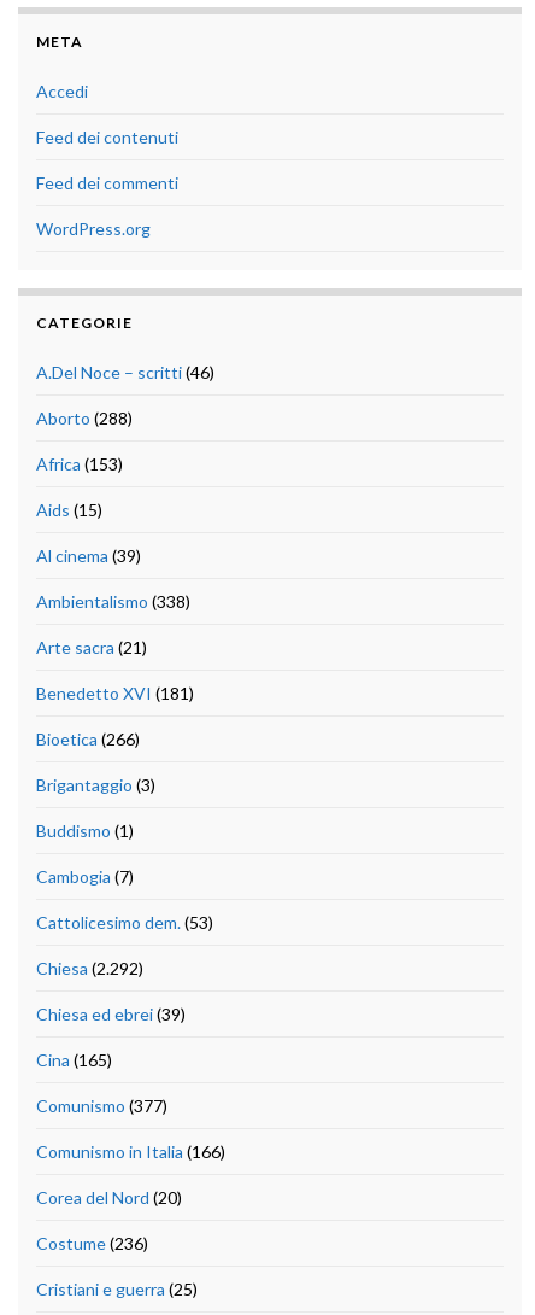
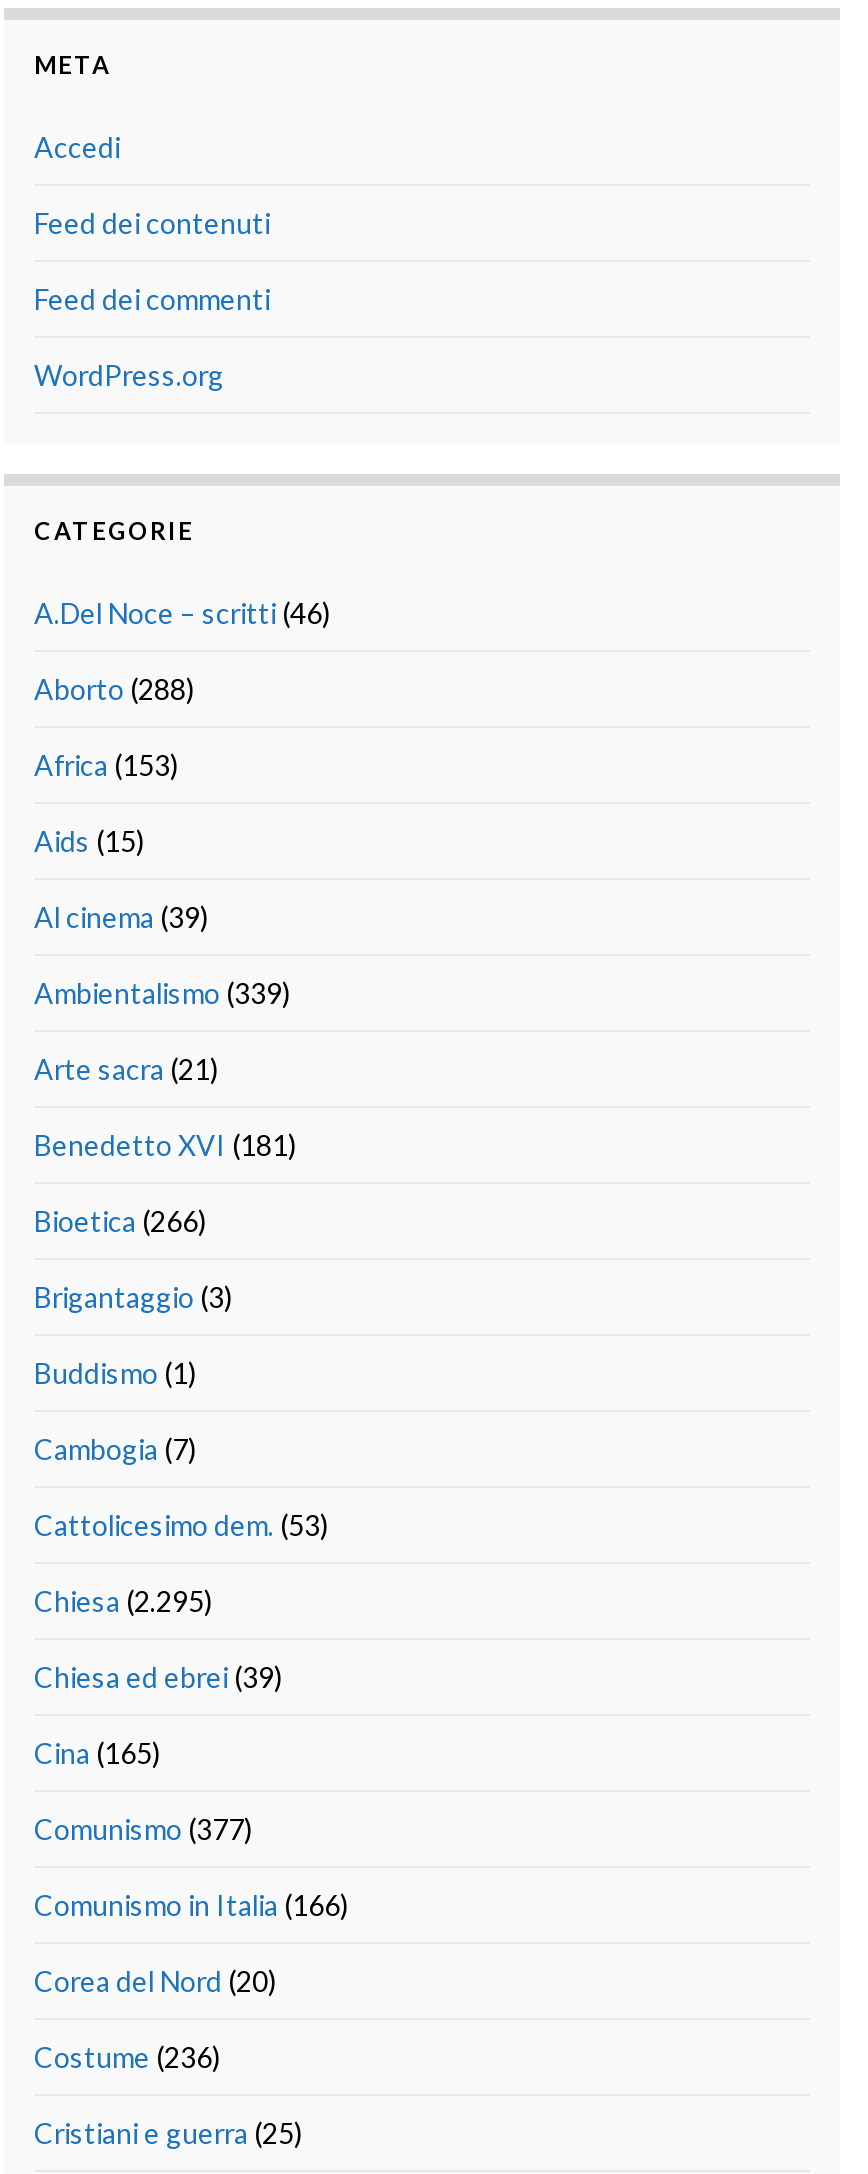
[36,591,190,611] Ambientalismo (338) -> [34,976,290,1010] Ambientalismo (339)
[36,958,143,978] Chiesa (2.292) -> [34,1584,212,1618] Chiesa (2.295)

